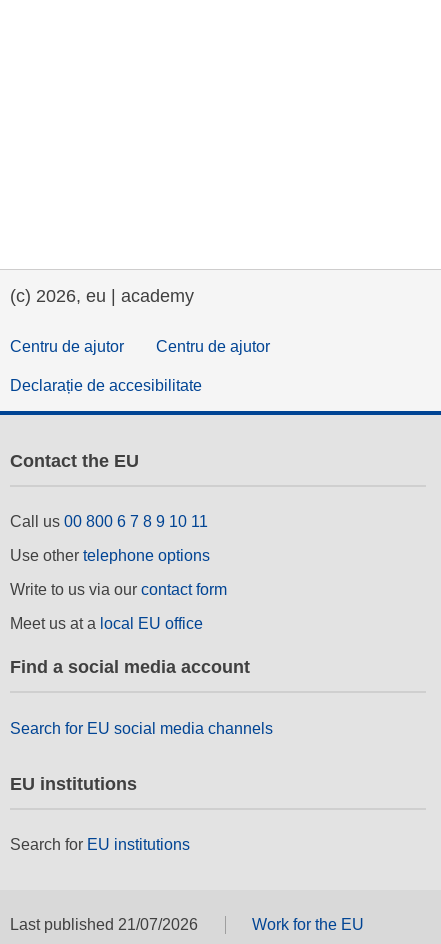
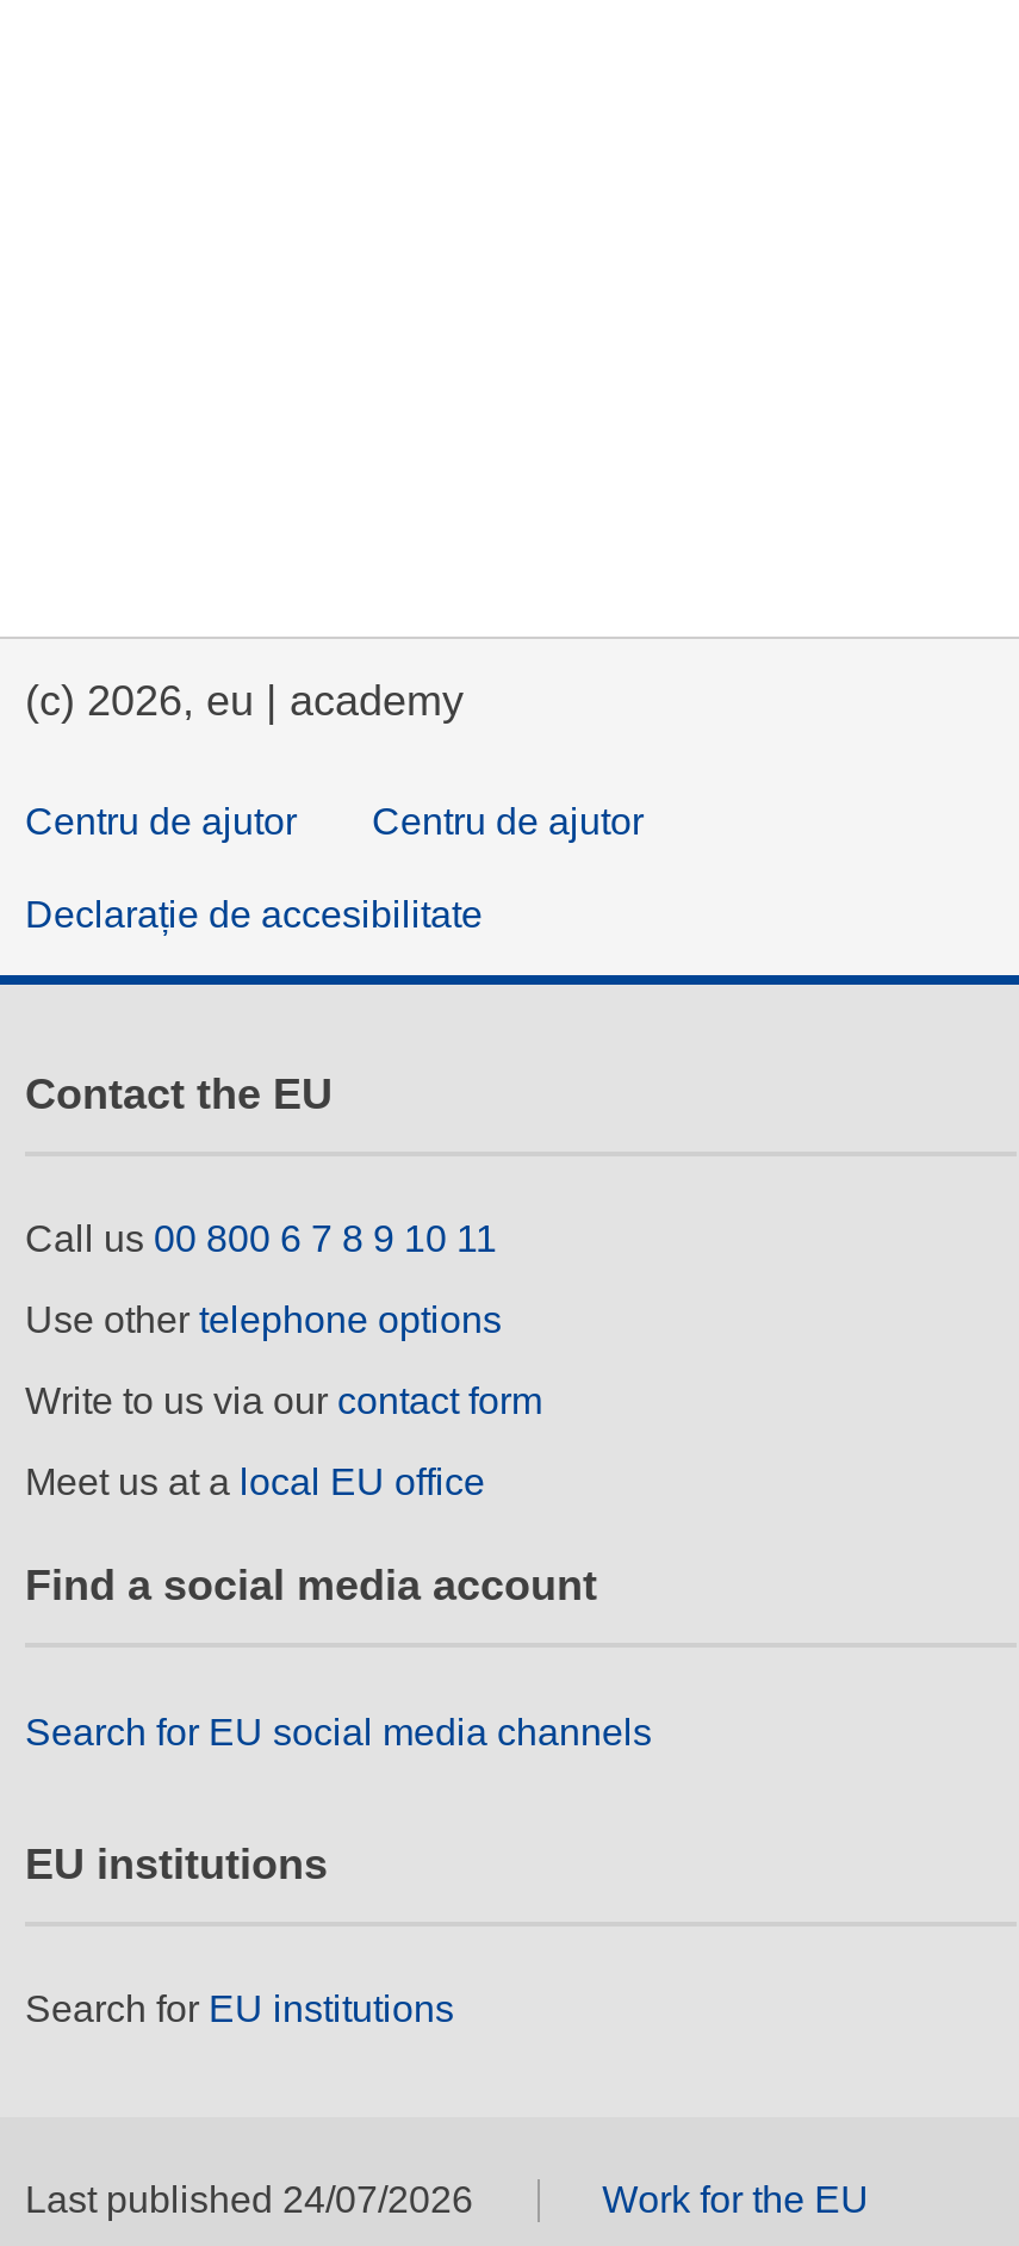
[10,916,198,933] Last published 21/07/2026 -> [25,2180,473,2221] Last published 24/07/2026

